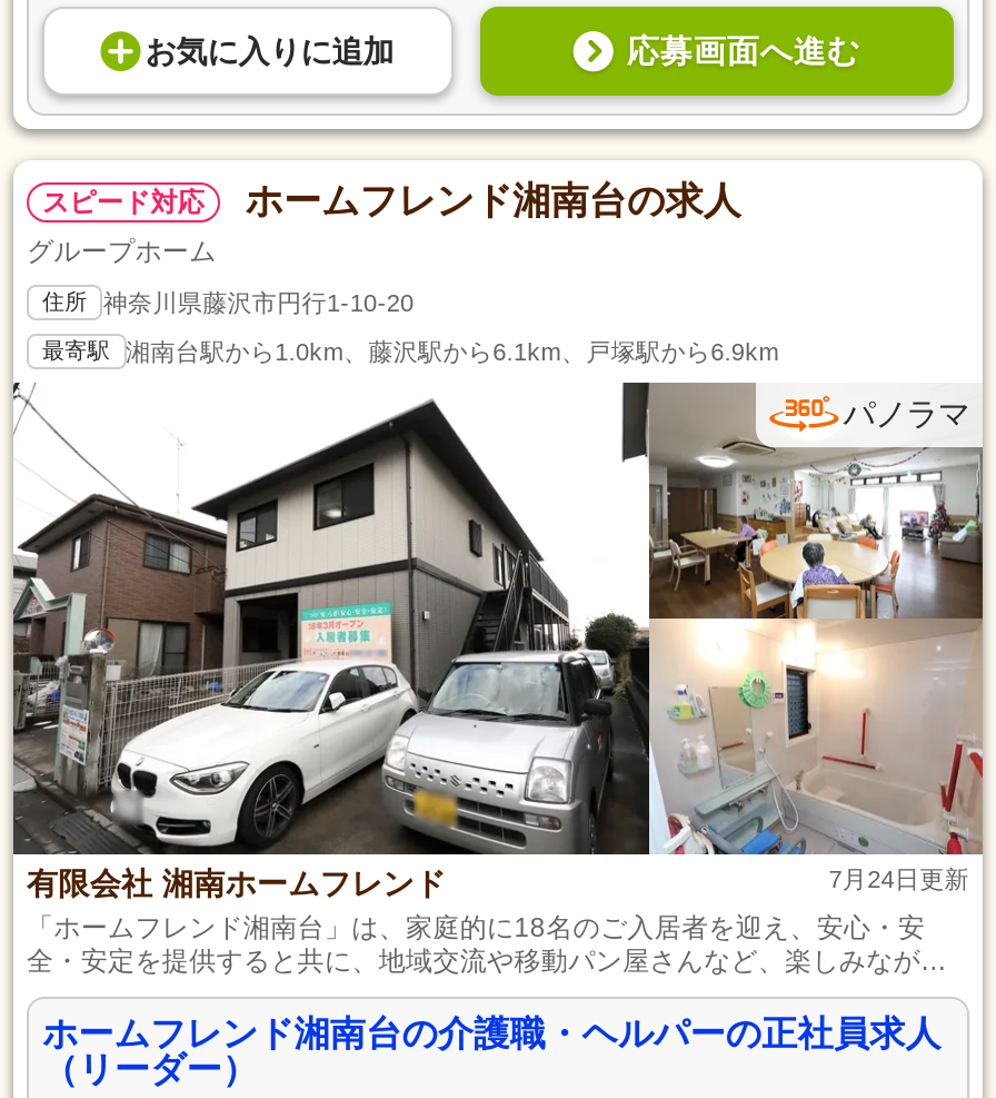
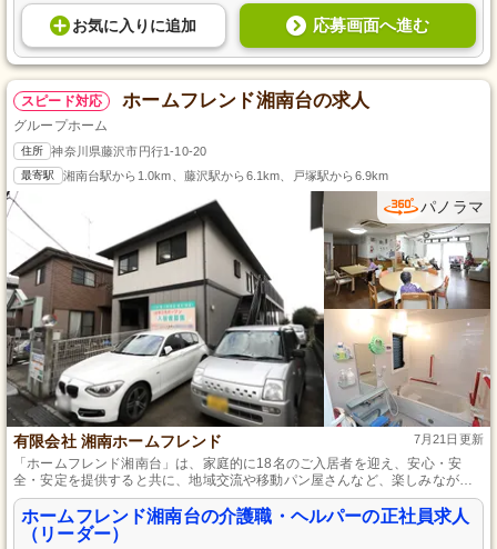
[829,865,969,892] 7月24日更新 -> [413,432,484,446] 7月21日更新

